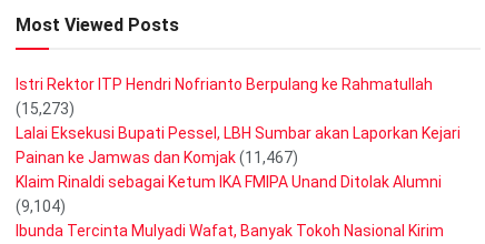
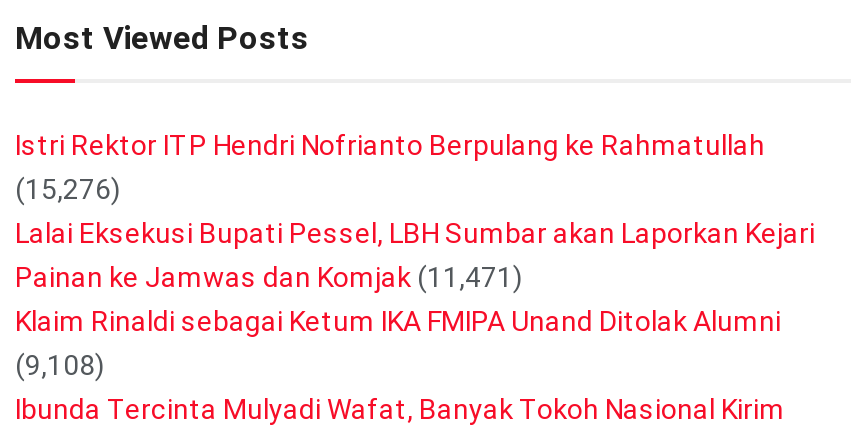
[16,100,75,117] (15,273) -> [15,173,121,205] (15,276)
[16,148,298,166] Painan ke Jamwas dan Komjak (11,467) -> [15,261,523,293] Painan ke Jamwas dan Komjak (11,471)
[16,197,66,215] (9,104) -> [15,349,105,381] (9,108)

